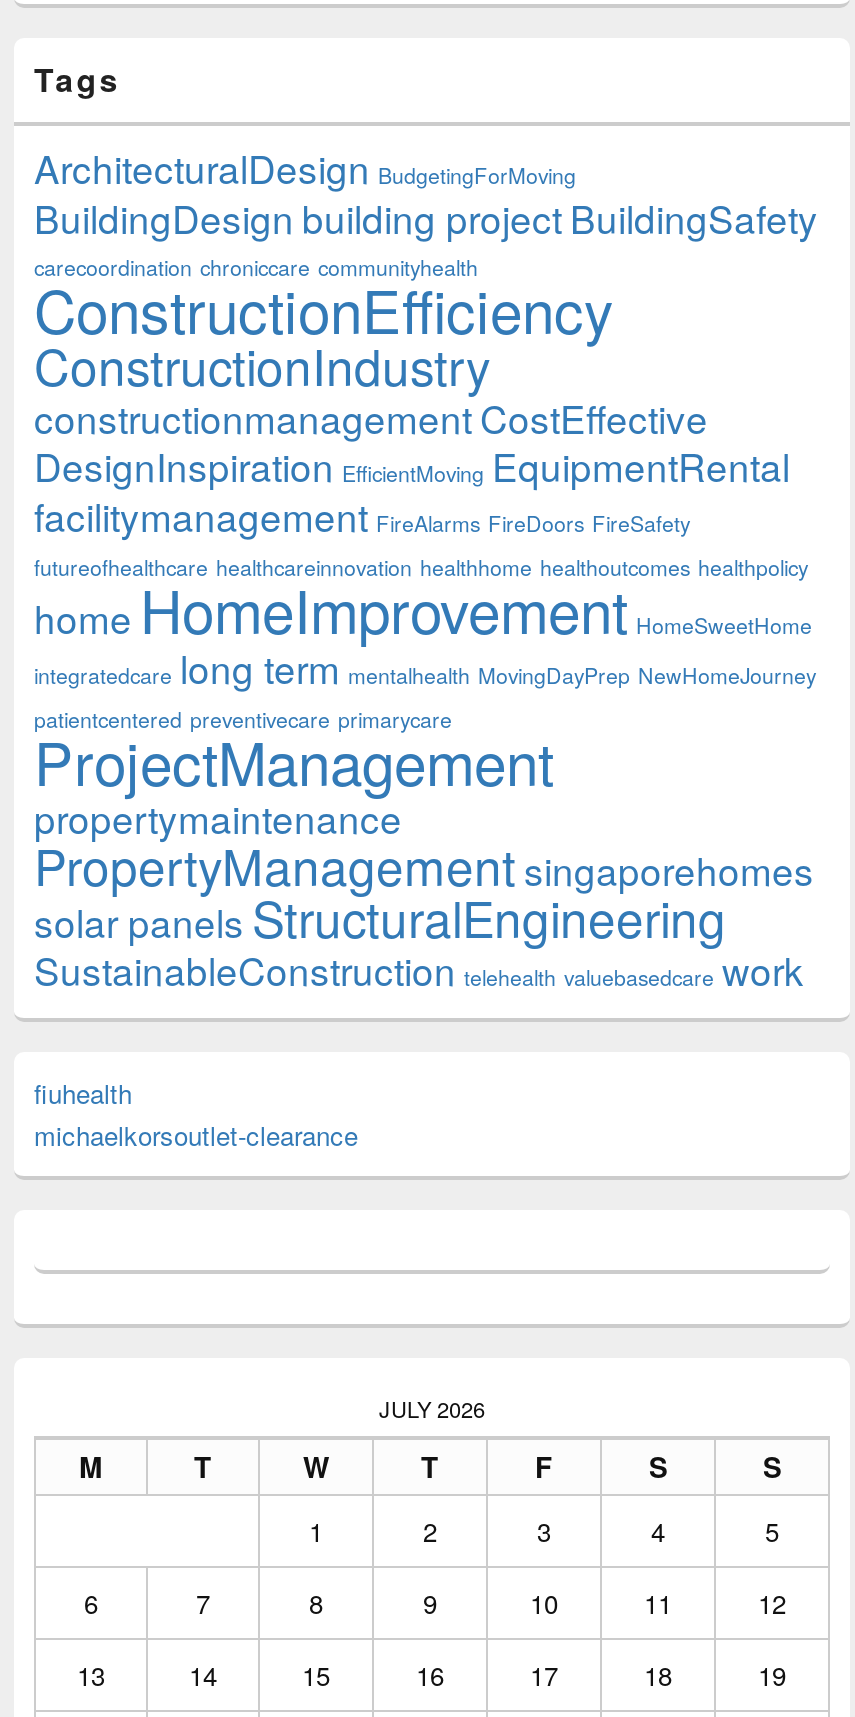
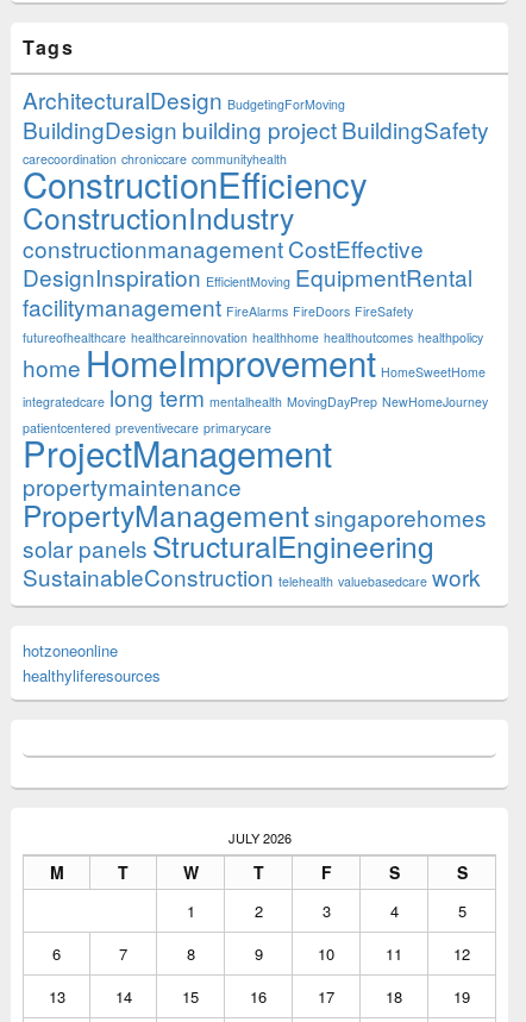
[34,1074,358,1154] fiuhealth | michaelkorsoutlet-clearance -> [23,639,161,687] hotzoneonline | healthyliferesources

